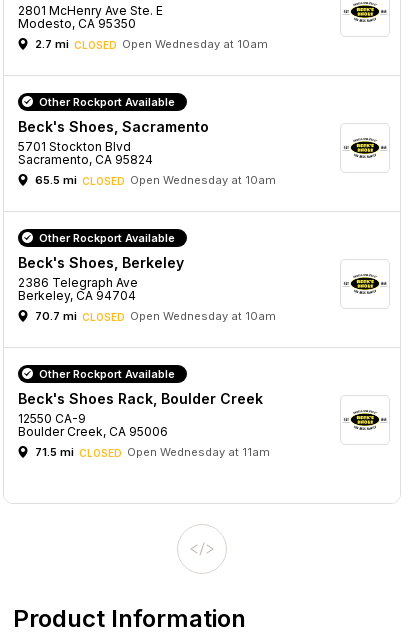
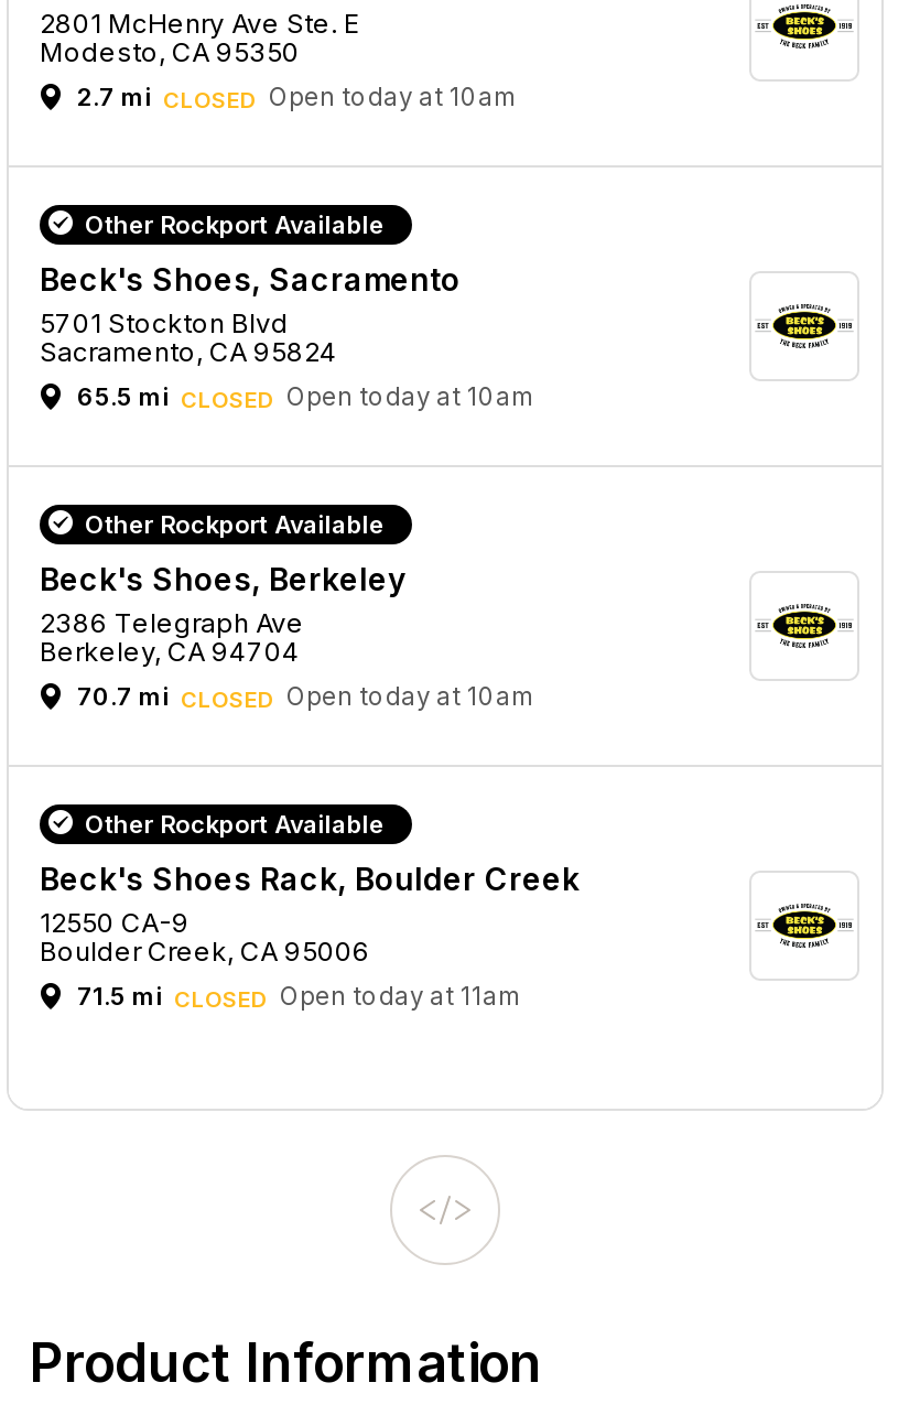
[35,36,268,51] 2.7 mi CLOSED Open Wednesday at 10am -> [77,80,518,112] 2.7 mi CLOSED Open today at 10am
[35,172,276,187] 65.5 mi CLOSED Open Wednesday at 10am -> [77,380,535,412] 65.5 mi CLOSED Open today at 10am
[35,308,276,323] 70.7 mi CLOSED Open Wednesday at 10am -> [77,680,535,712] 70.7 mi CLOSED Open today at 10am
[35,444,270,459] 71.5 mi CLOSED Open Wednesday at 11am -> [77,980,522,1012] 71.5 mi CLOSED Open today at 11am

